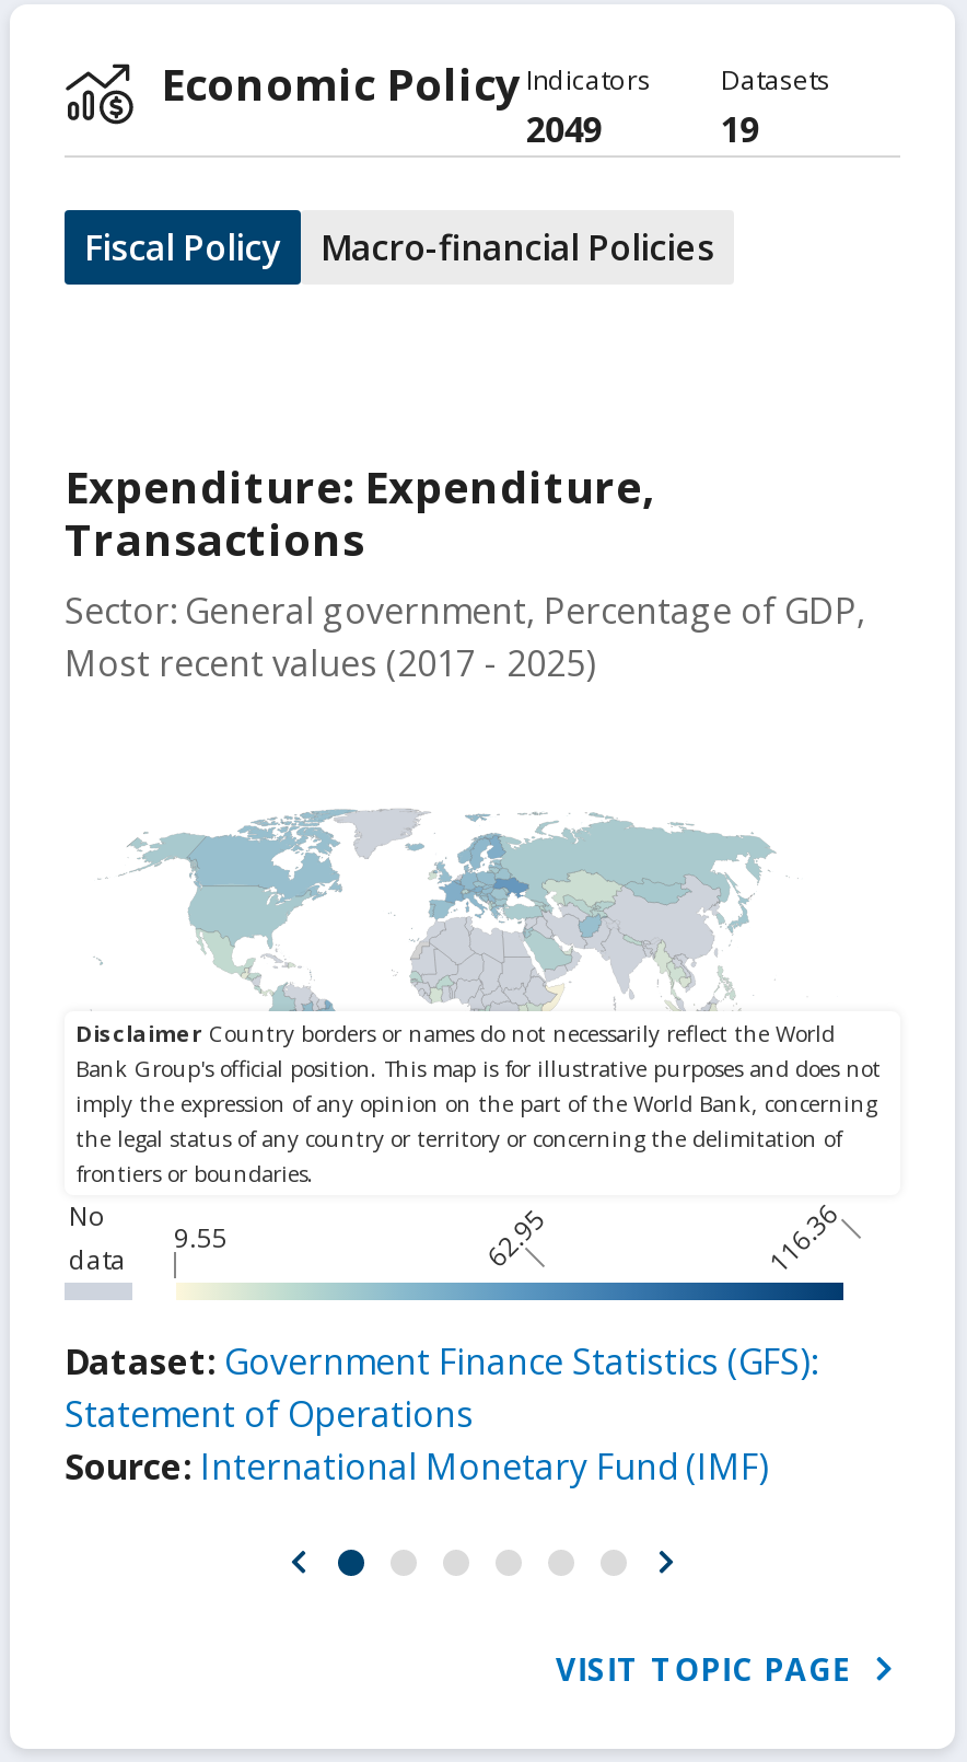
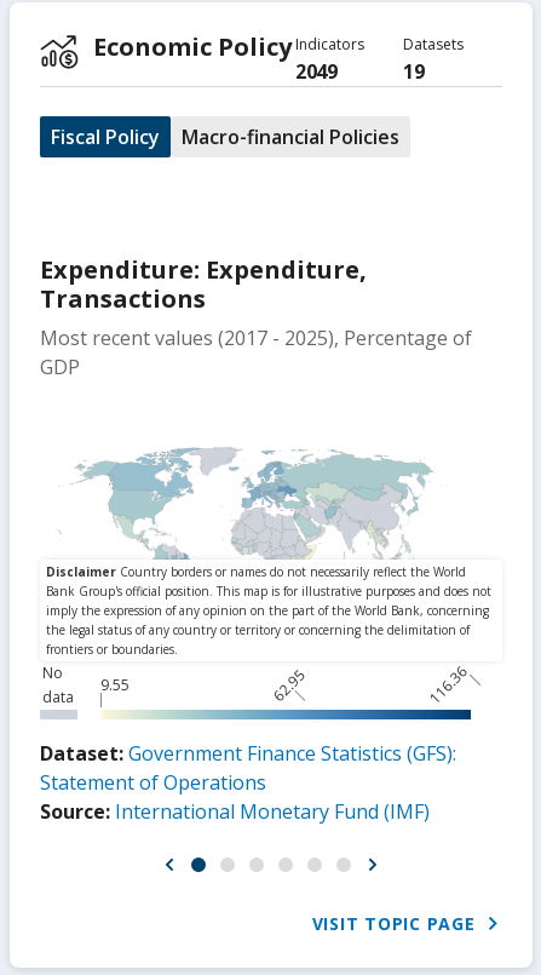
[65,587,865,687] Sector: General government, Percentage of GDP, | Most recent values (2017 - 2025) -> [40,325,472,380] Most recent values (2017 - 2025), Percentage of | GDP

